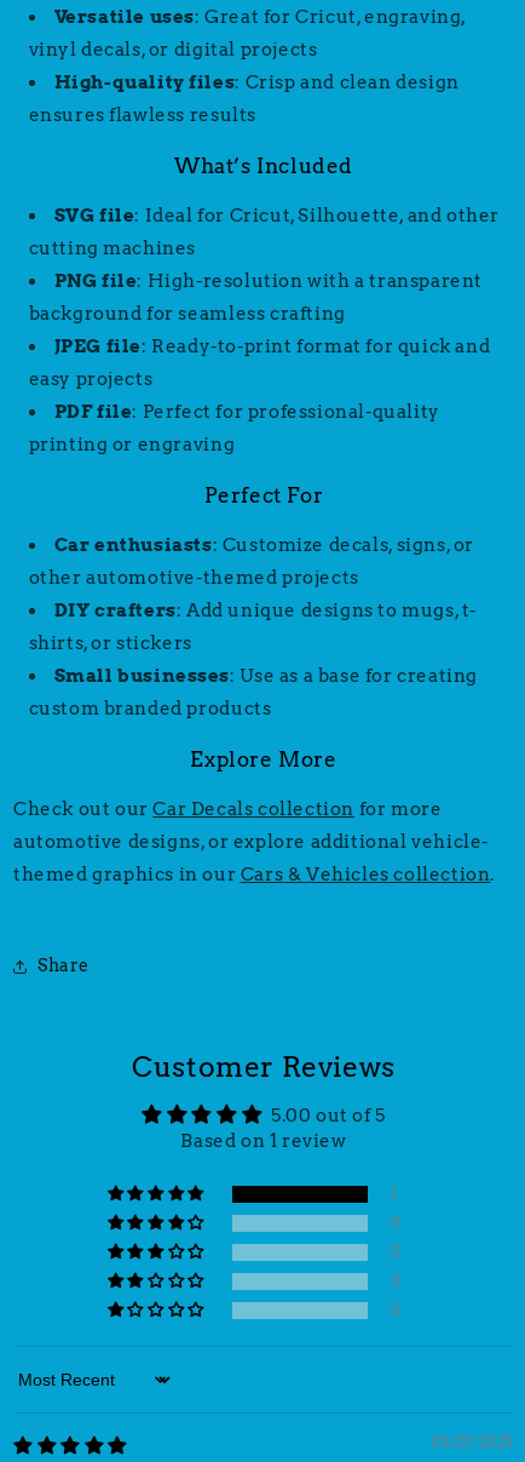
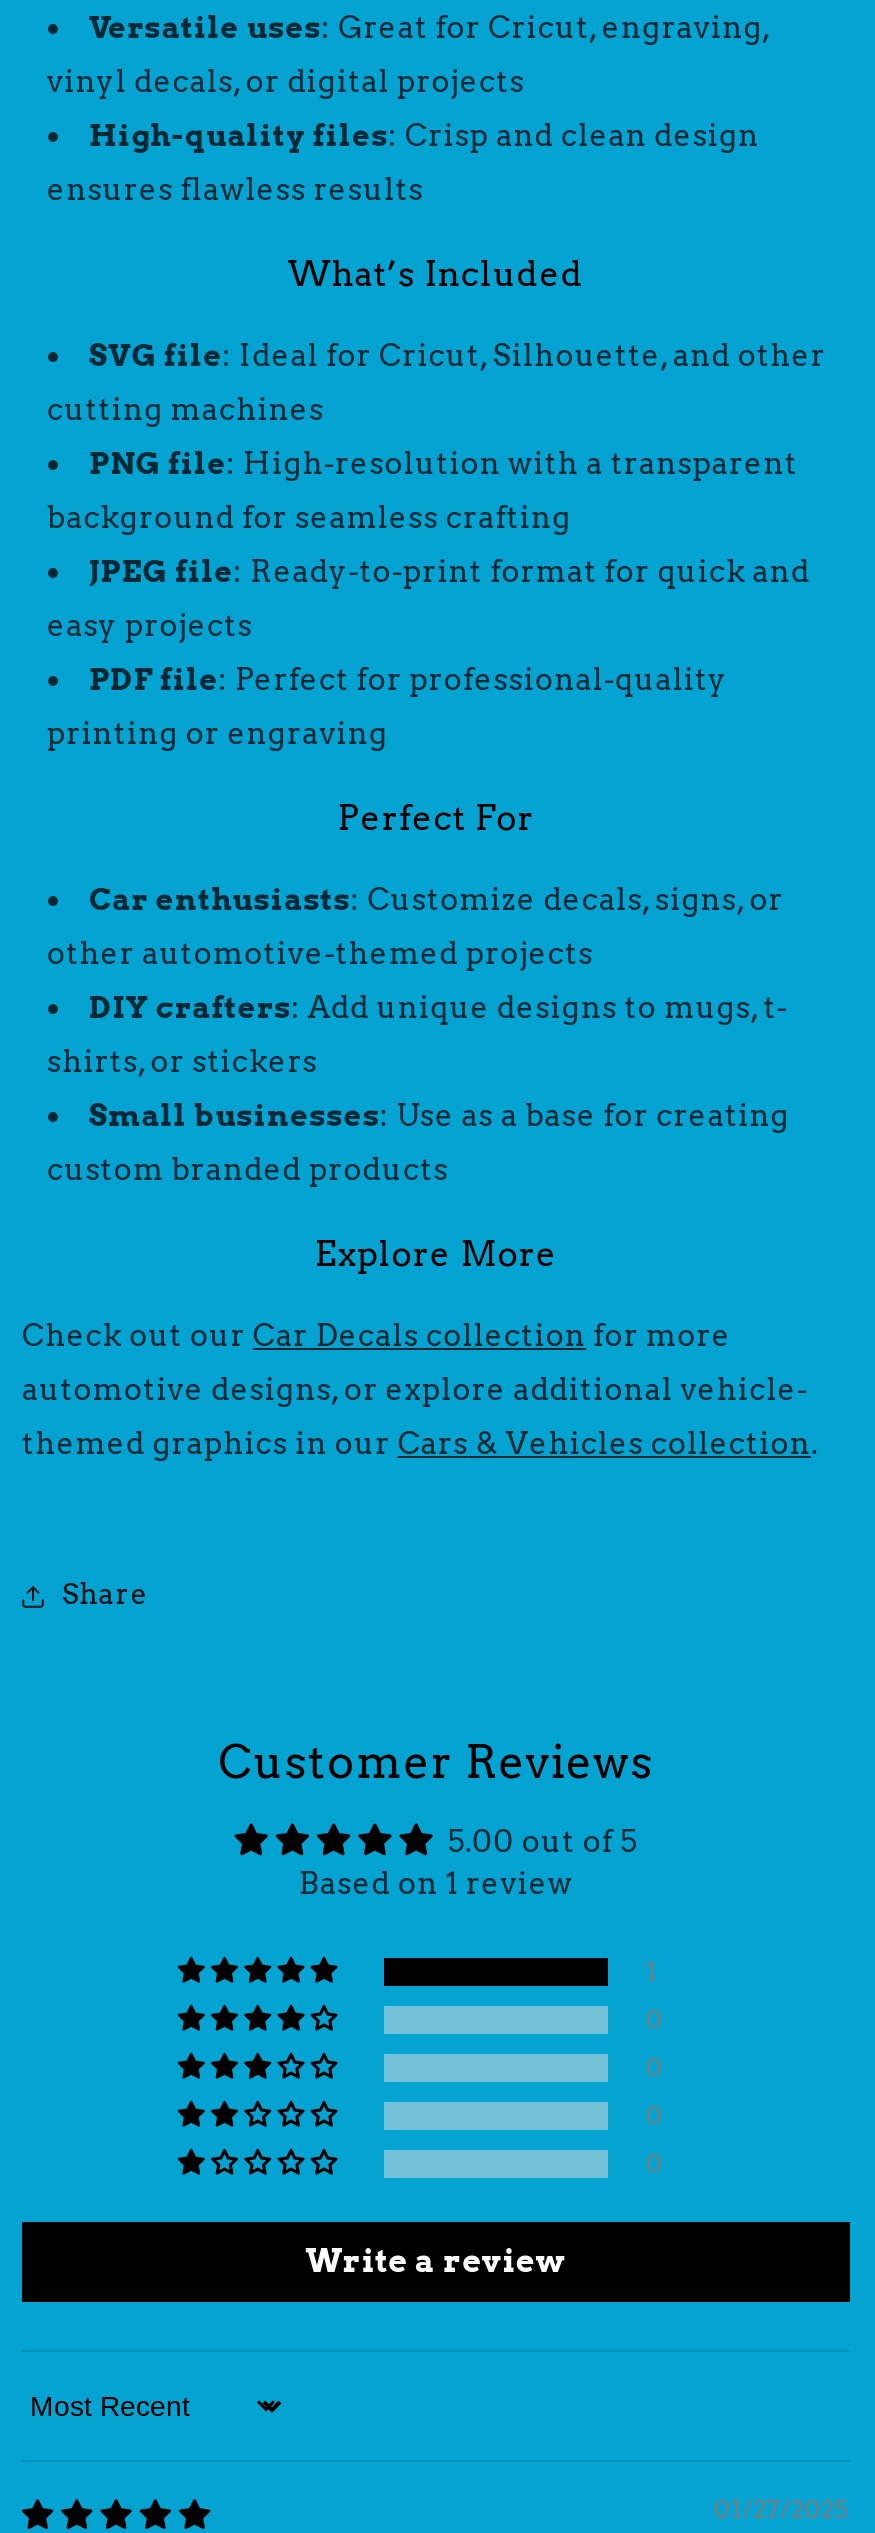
none -> [306,2241,566,2279] Write a review

